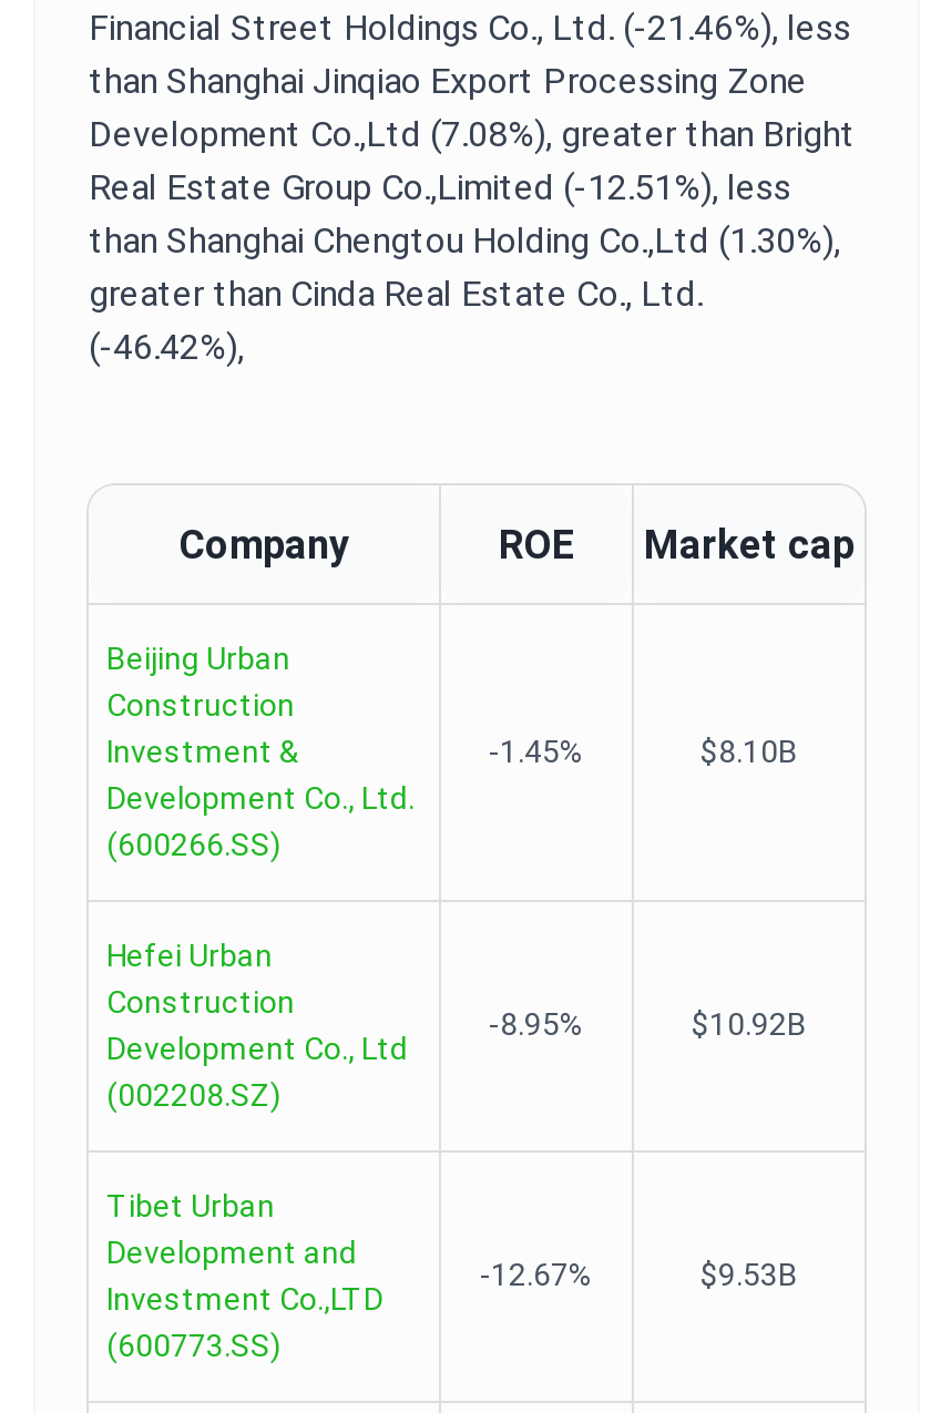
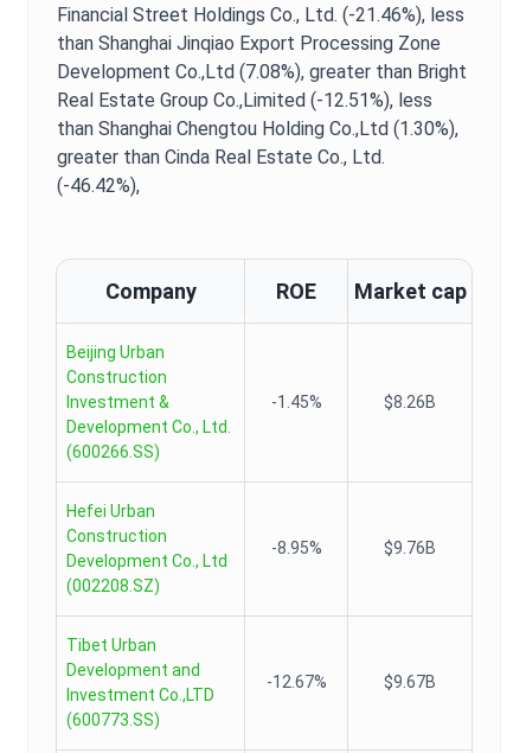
[700,734,798,769] $8.10B -> [384,393,436,411] $8.26B
[692,1006,807,1042] $10.92B -> [384,538,436,557] $9.76B
[700,1257,798,1292] $9.53B -> [384,672,436,691] $9.67B

